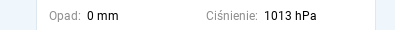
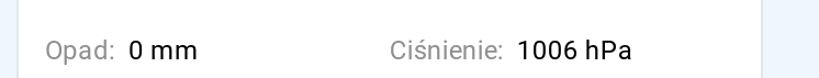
[206,9,317,23] Ciśnienie: 1013 hPa -> [390,35,633,66] Ciśnienie: 1006 hPa

